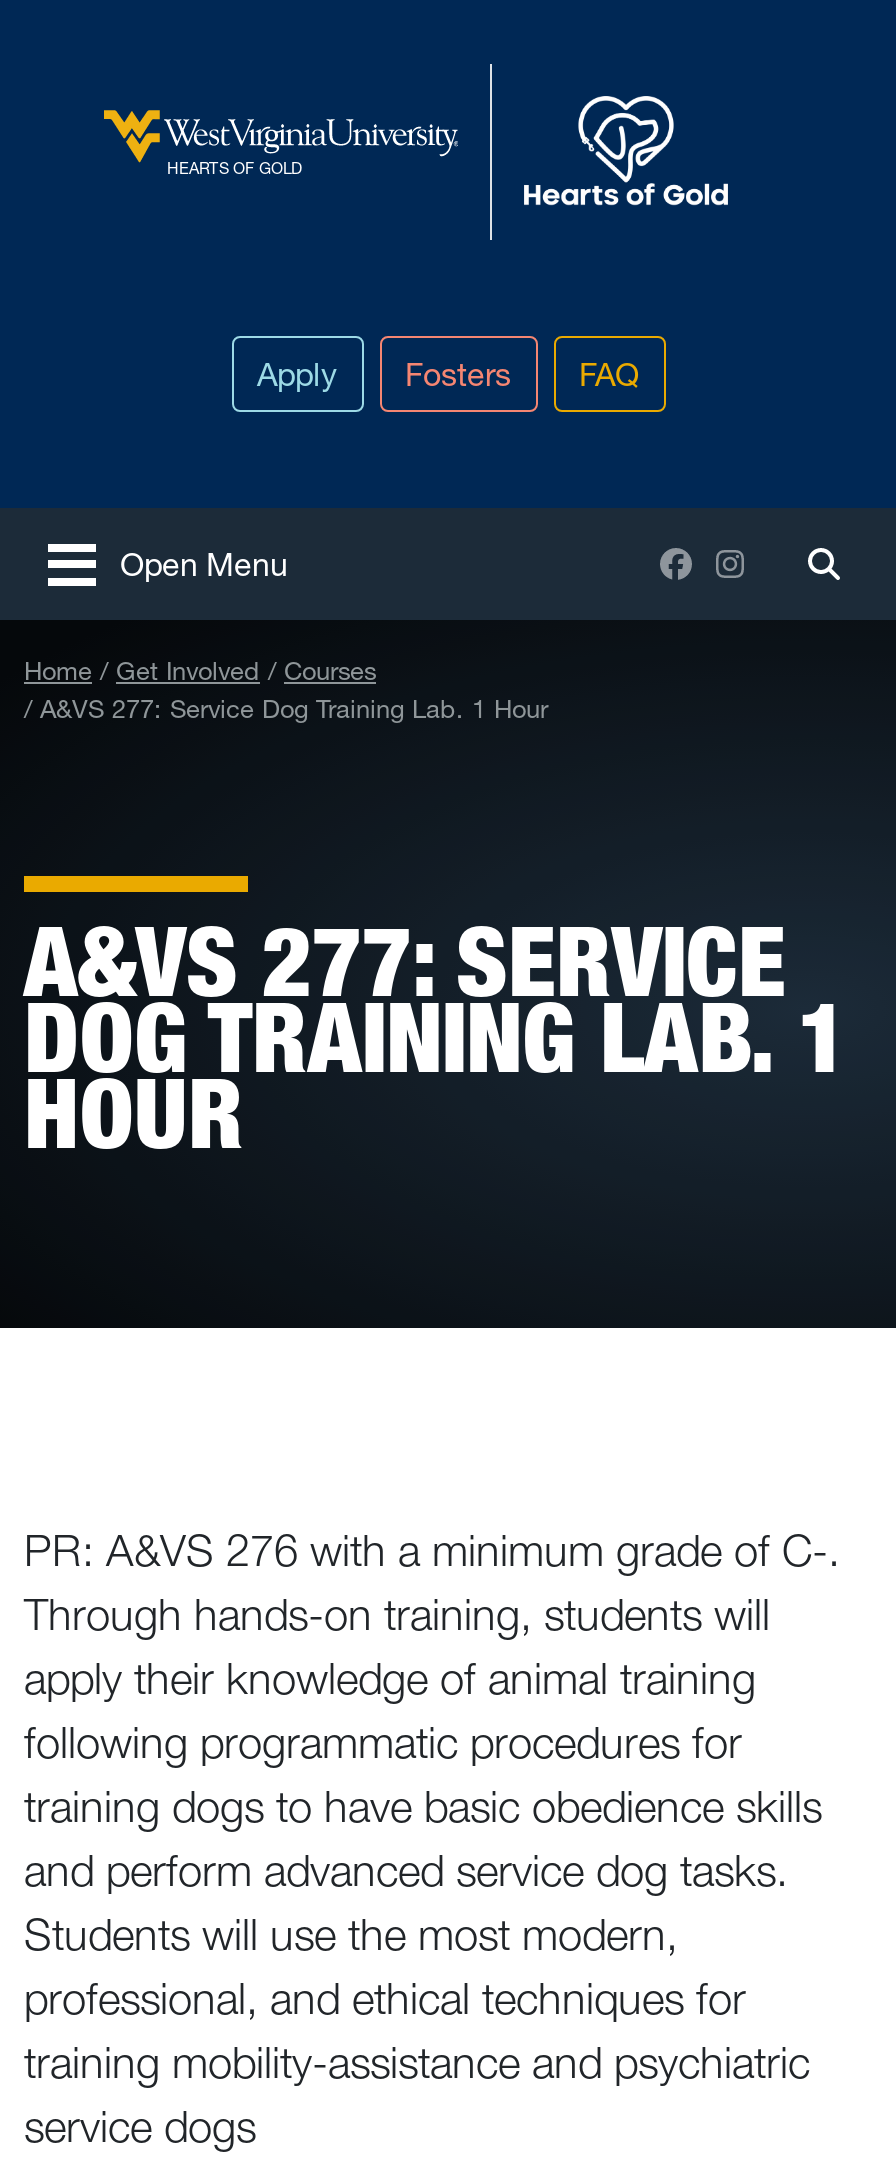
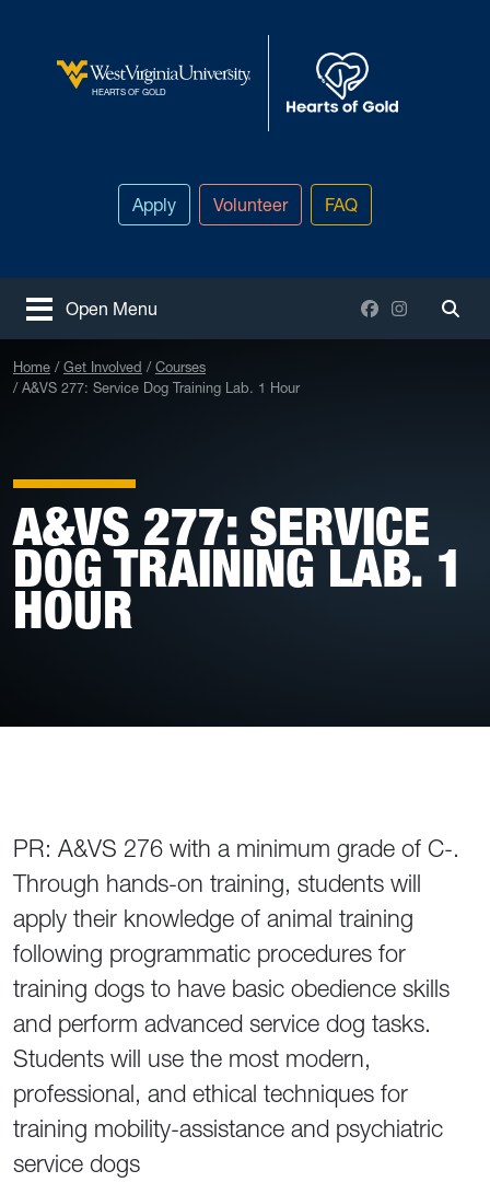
[405,355,511,395] Fosters -> [213,194,288,216] Volunteer

